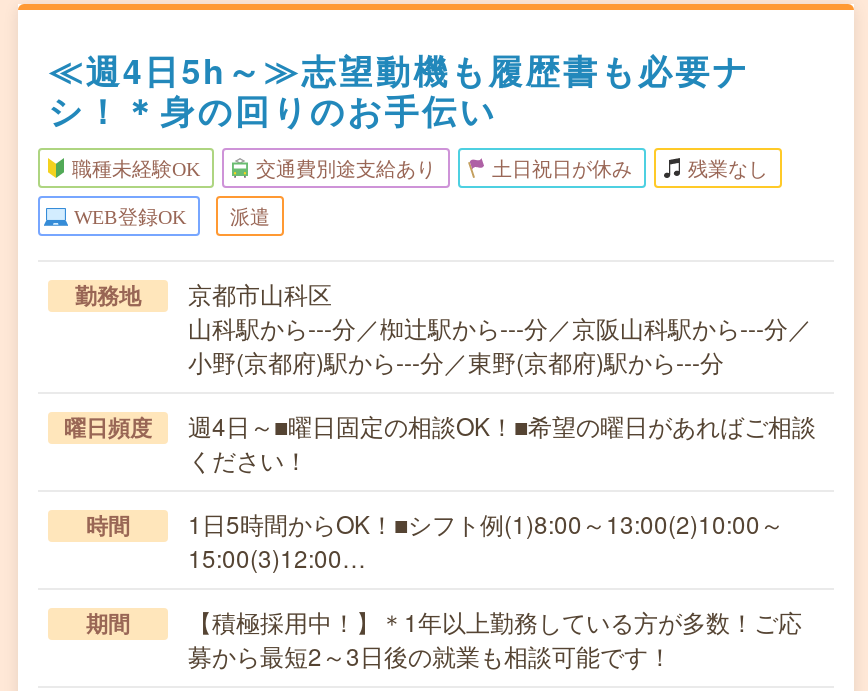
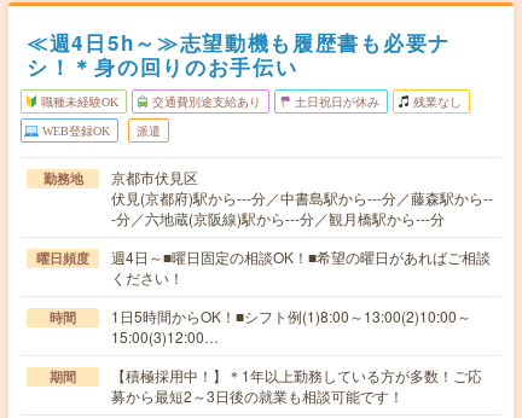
[188,276,812,378] 京都市山科区 | 山科駅から---分／椥辻駅から---分／京阪山科駅から---分／ | 小野(京都府)駅から---分／東野(京都府)駅から---分 -> [111,167,493,228] 京都市伏見区 | 伏見(京都府)駅から---分／中書島駅から---分／藤森駅から-- | -分／六地蔵(京阪線)駅から---分／観月橋駅から---分

